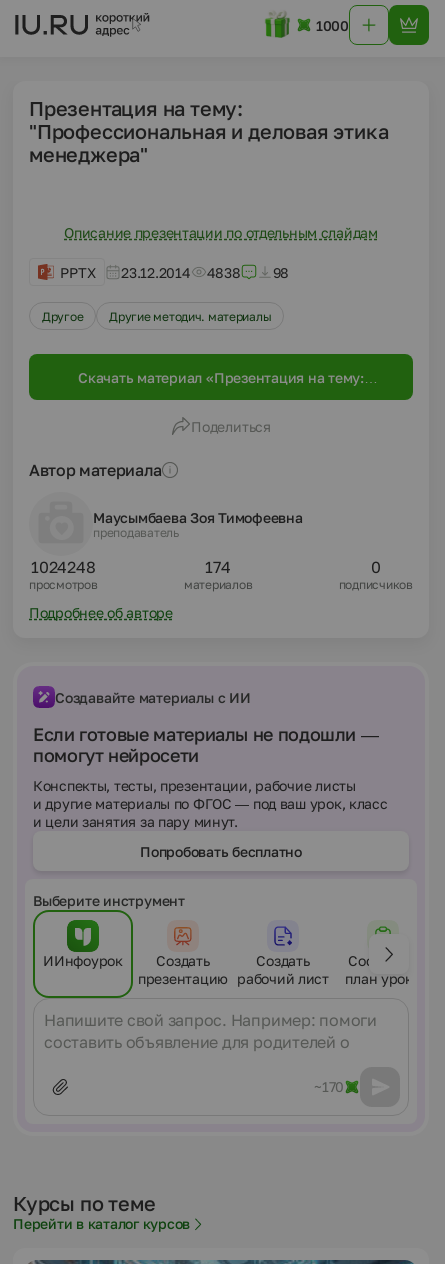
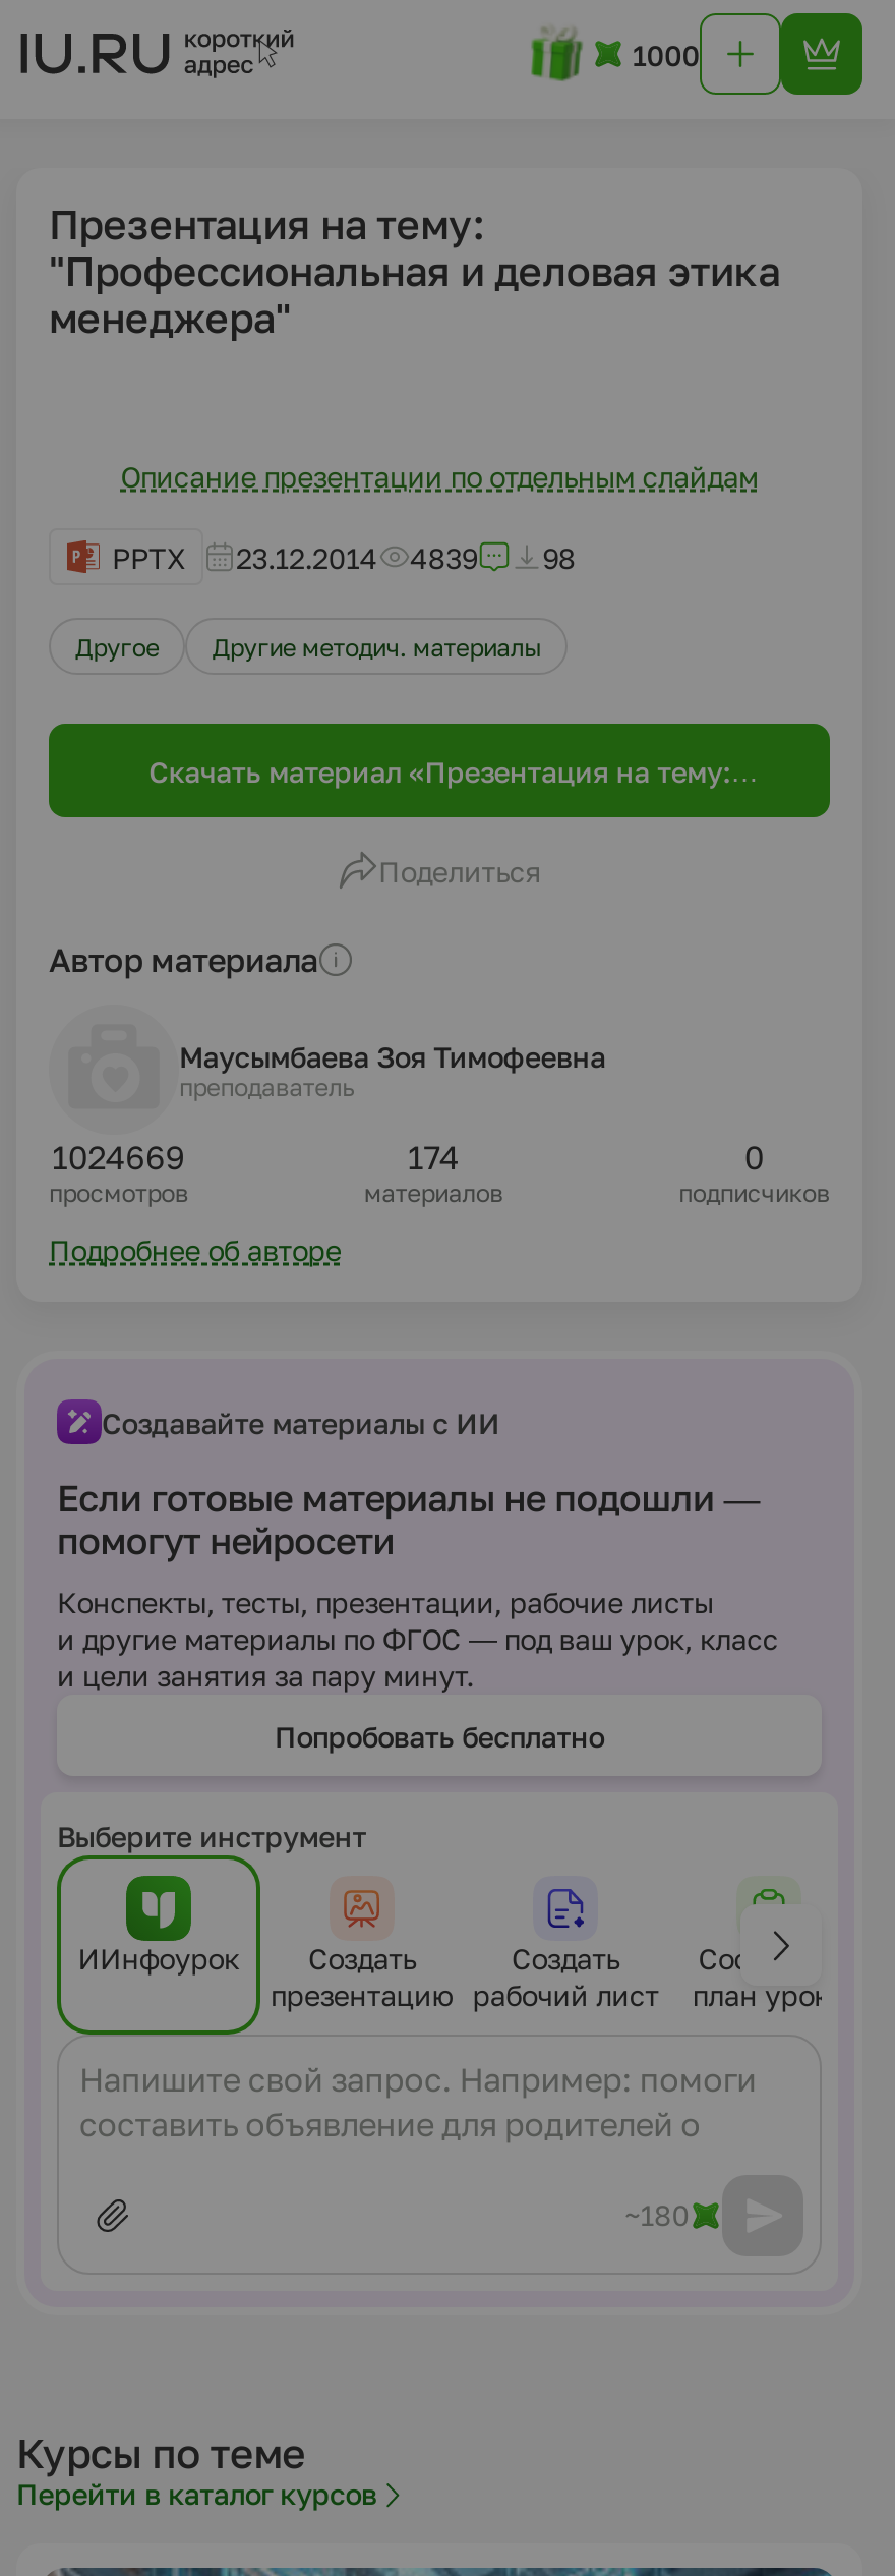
[60,263,289,280] PPTX 23.12.2014 4838 98 -> [112,539,576,574] PPTX 23.12.2014 4839 98
[31,557,95,577] 1024248 -> [52,1137,185,1178] 1024669
[314,1078,344,1095] ~170 -> [625,2197,690,2232] ~180

